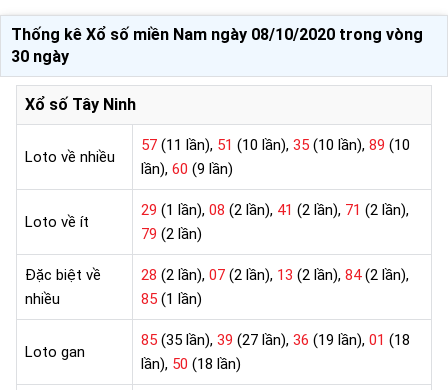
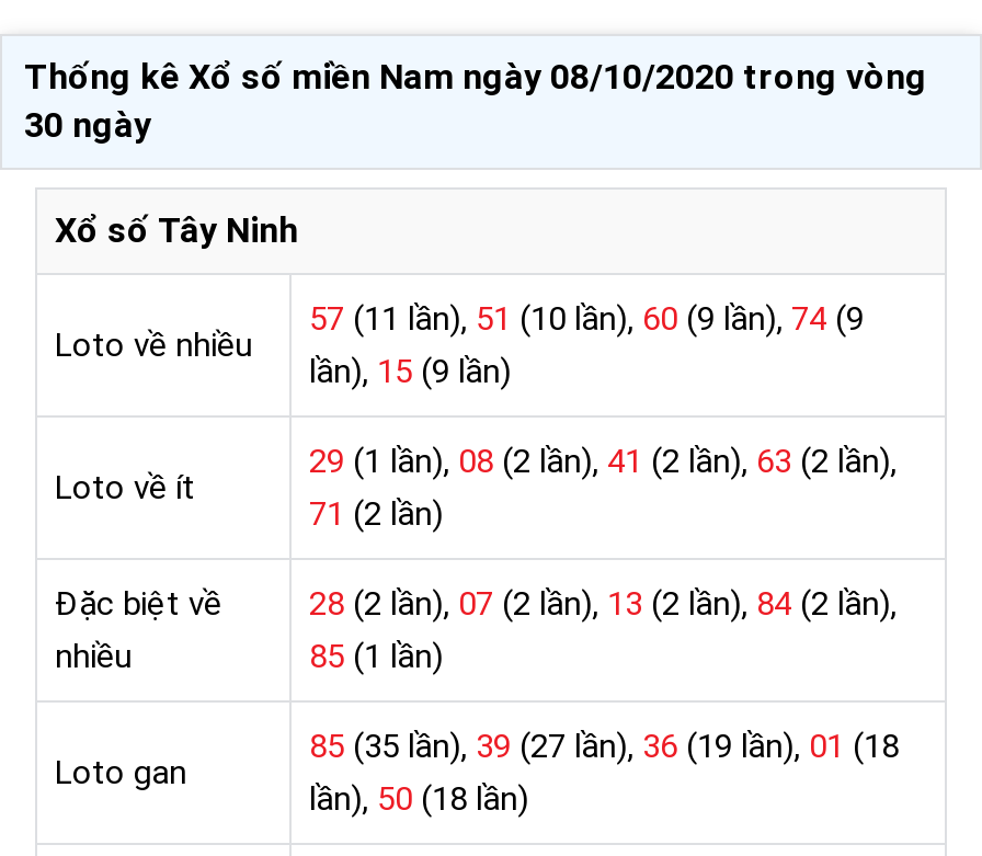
[141,136,410,154] 57 (11 lần), 51 (10 lần), 35 (10 lần), 89 (10 -> [309,299,864,339] 57 (11 lần), 51 (10 lần), 60 (9 lần), 74 (9
[141,160,233,178] lần), 60 (9 lần) -> [309,352,511,391] lần), 15 (9 lần)
[141,201,409,219] 29 (1 lần), 08 (2 lần), 41 (2 lần), 71 (2 lần), -> [309,442,897,481] 29 (1 lần), 08 (2 lần), 41 (2 lần), 63 (2 lần),
[141,225,202,243] 79 (2 lần) -> [309,494,443,534] 71 (2 lần)

